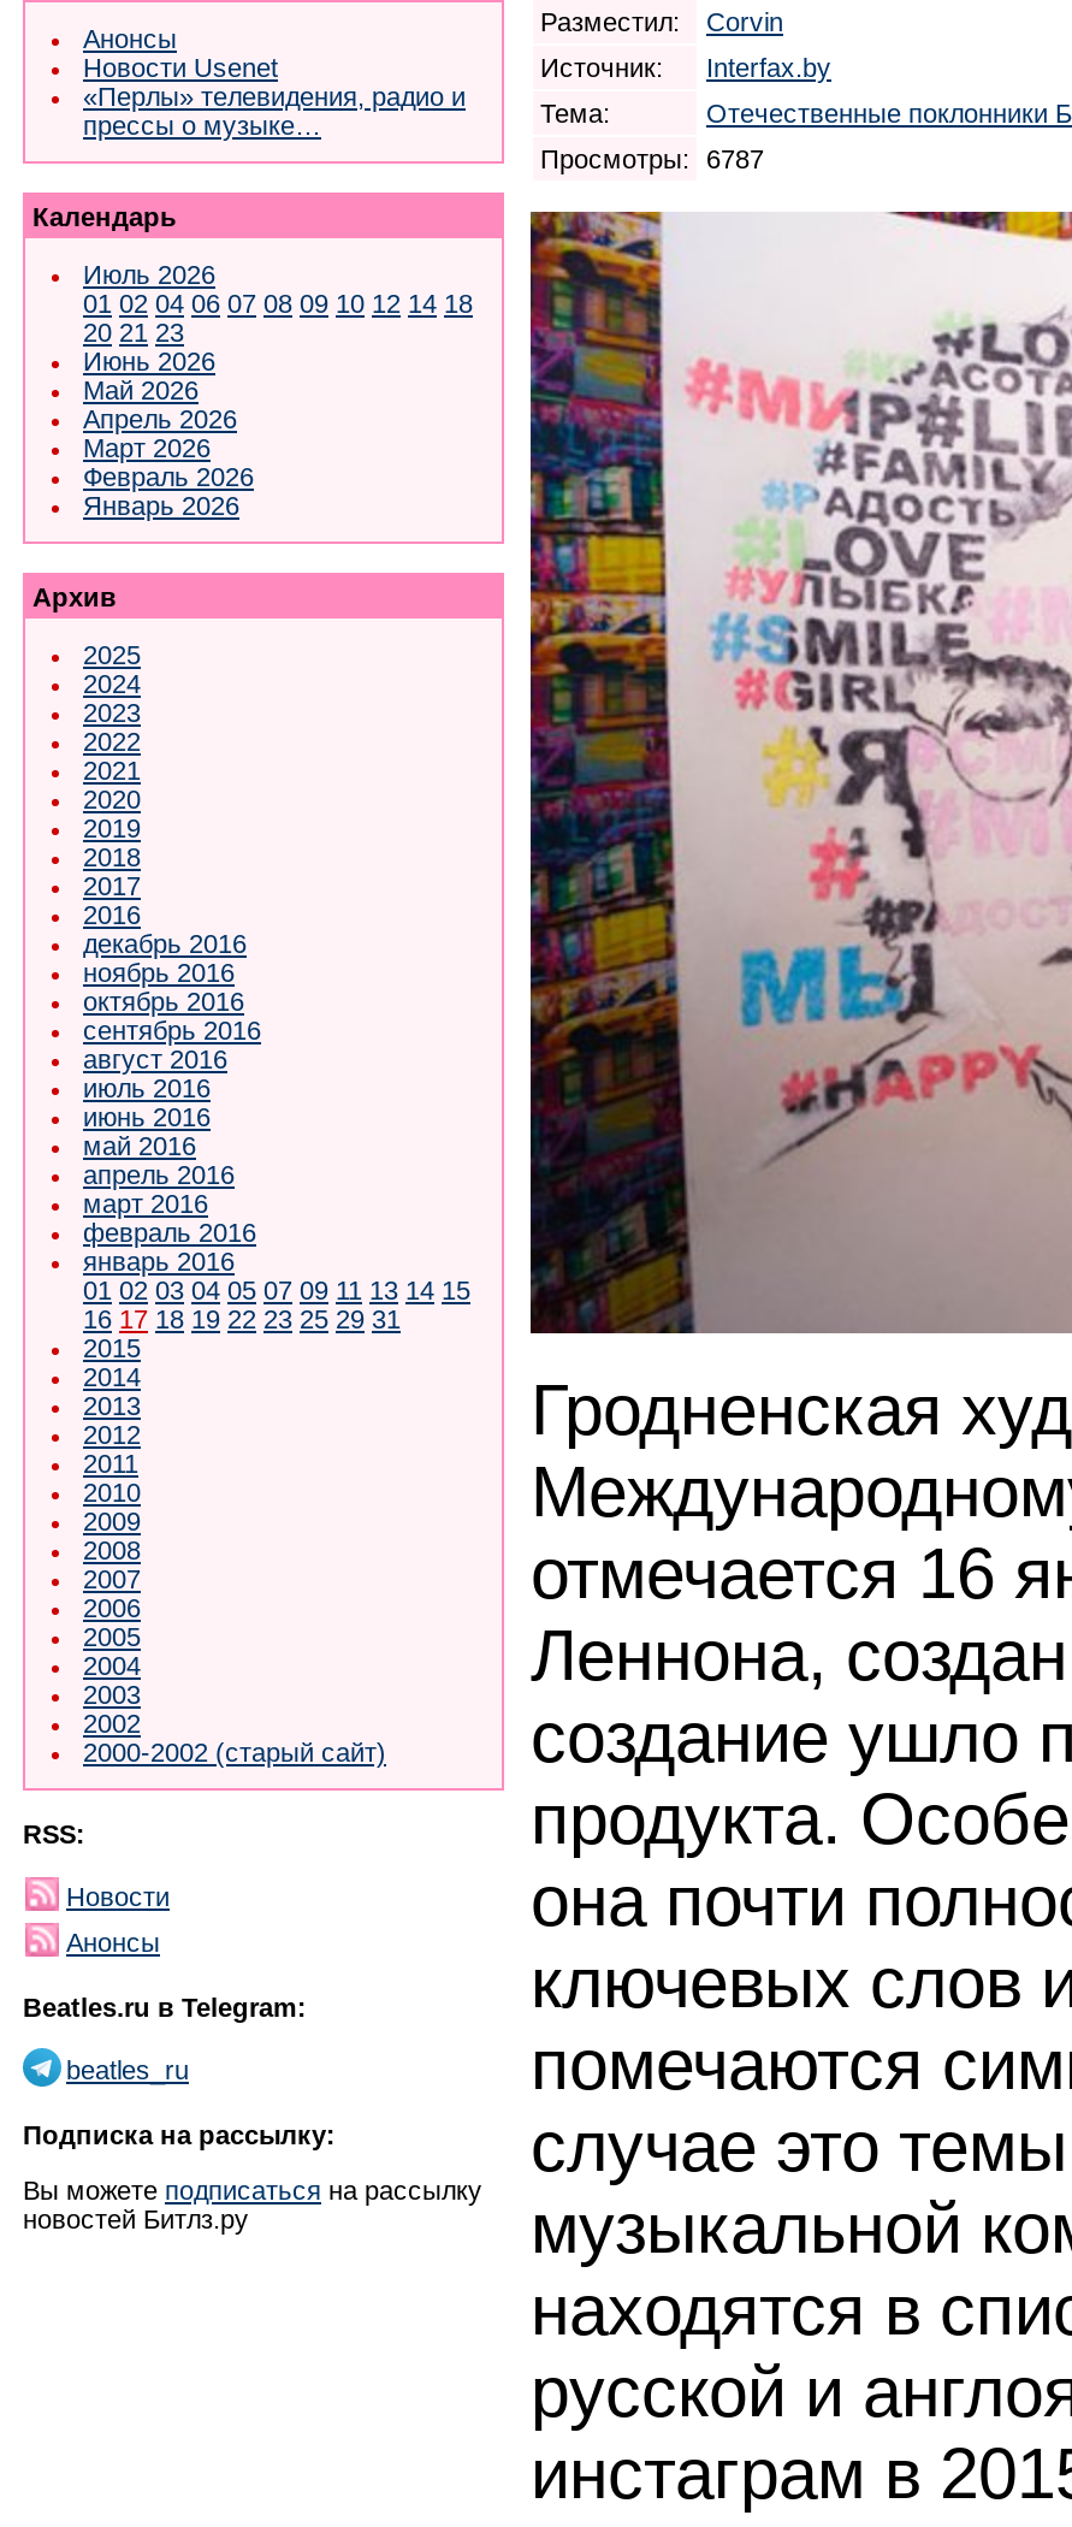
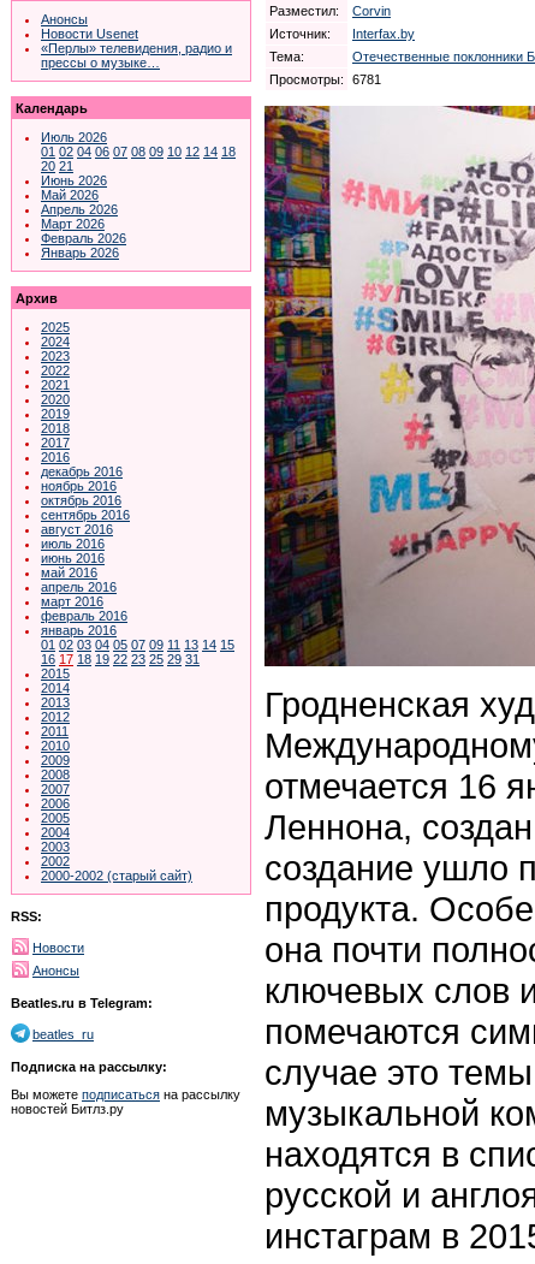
[540,144,764,173] Просмотры: 6787 -> [269,72,381,86] Просмотры: 6781
[83,318,184,347] 20 21 23 -> [41,159,73,173] 20 21

